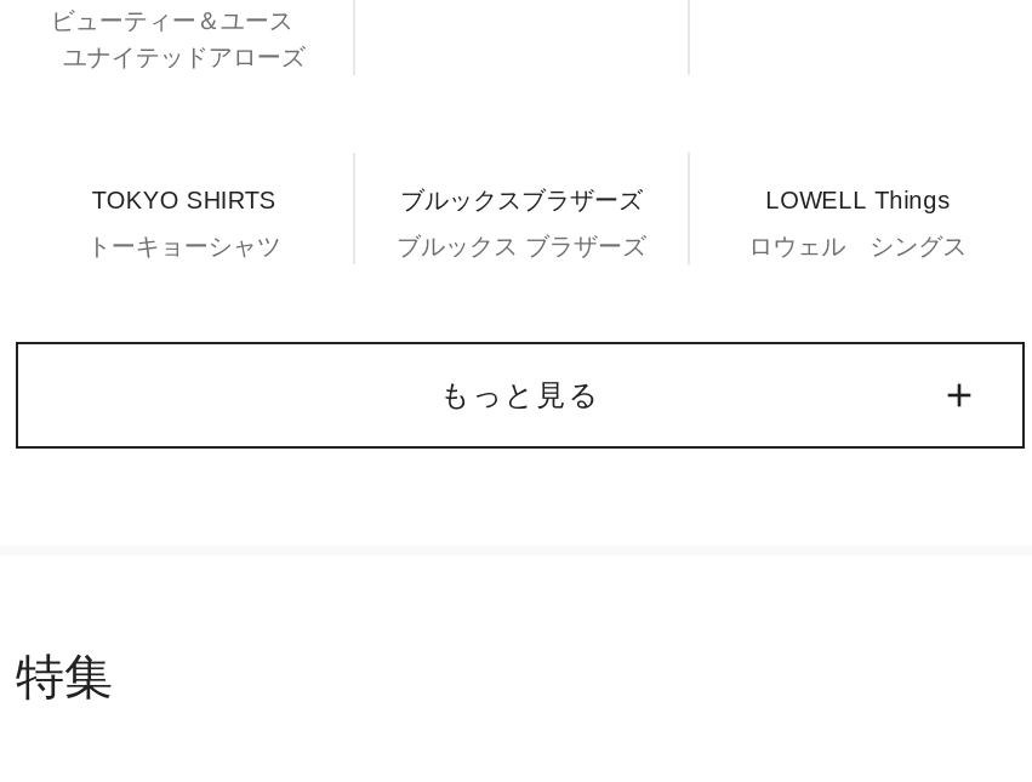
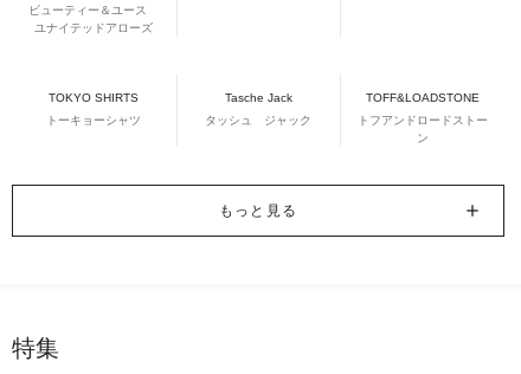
[400,187,643,213] ブルックスブラザーズ -> [225,91,292,104] Tasche Jack
[765,187,950,213] LOWELL Things -> [366,91,480,104] TOFF&LOADSTONE
[397,233,646,259] ブルックス ブラザーズ -> [205,114,312,127] タッシュ ジャック
[748,233,967,259] ロウェル シングス -> [358,114,488,144] トフアンドロードストー | ン

